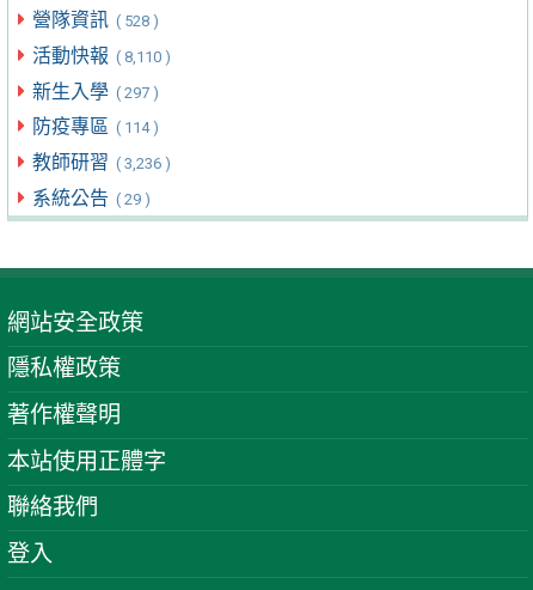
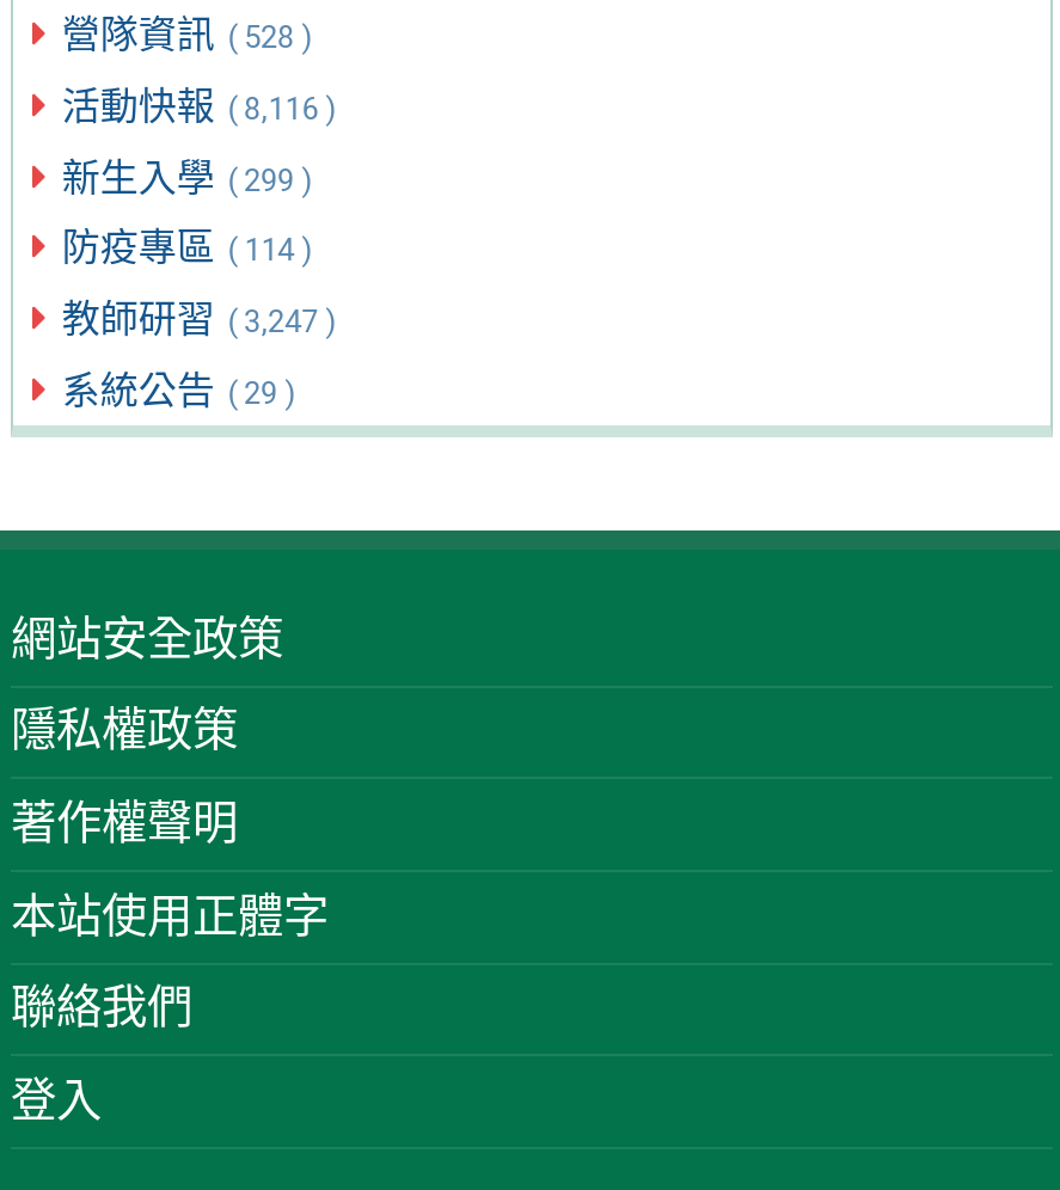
[33,44,171,67] 活動快報 ( 8,110 ) -> [62,83,337,129] 活動快報 ( 8,116 )
[33,80,159,102] 新生入學 ( 297 ) -> [62,154,314,200] 新生入學 ( 299 )
[33,151,171,174] 教師研習 ( 3,236 ) -> [62,297,337,342] 教師研習 ( 3,247 )

